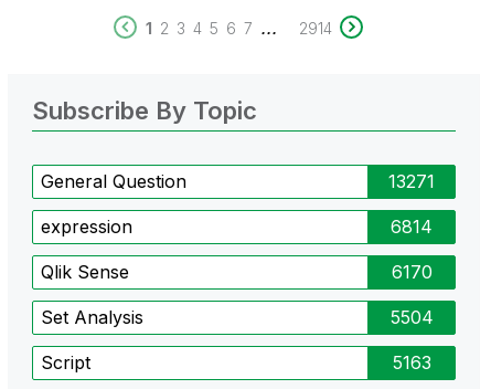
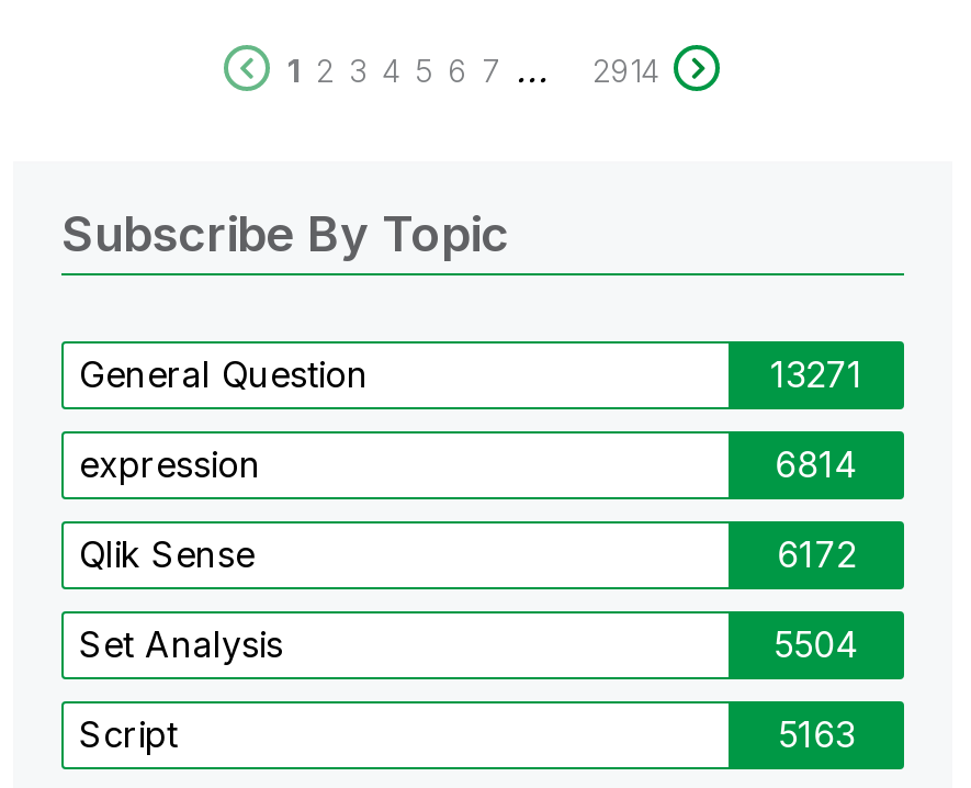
[391,260,432,282] 6170 -> [777,531,856,575] 6172

